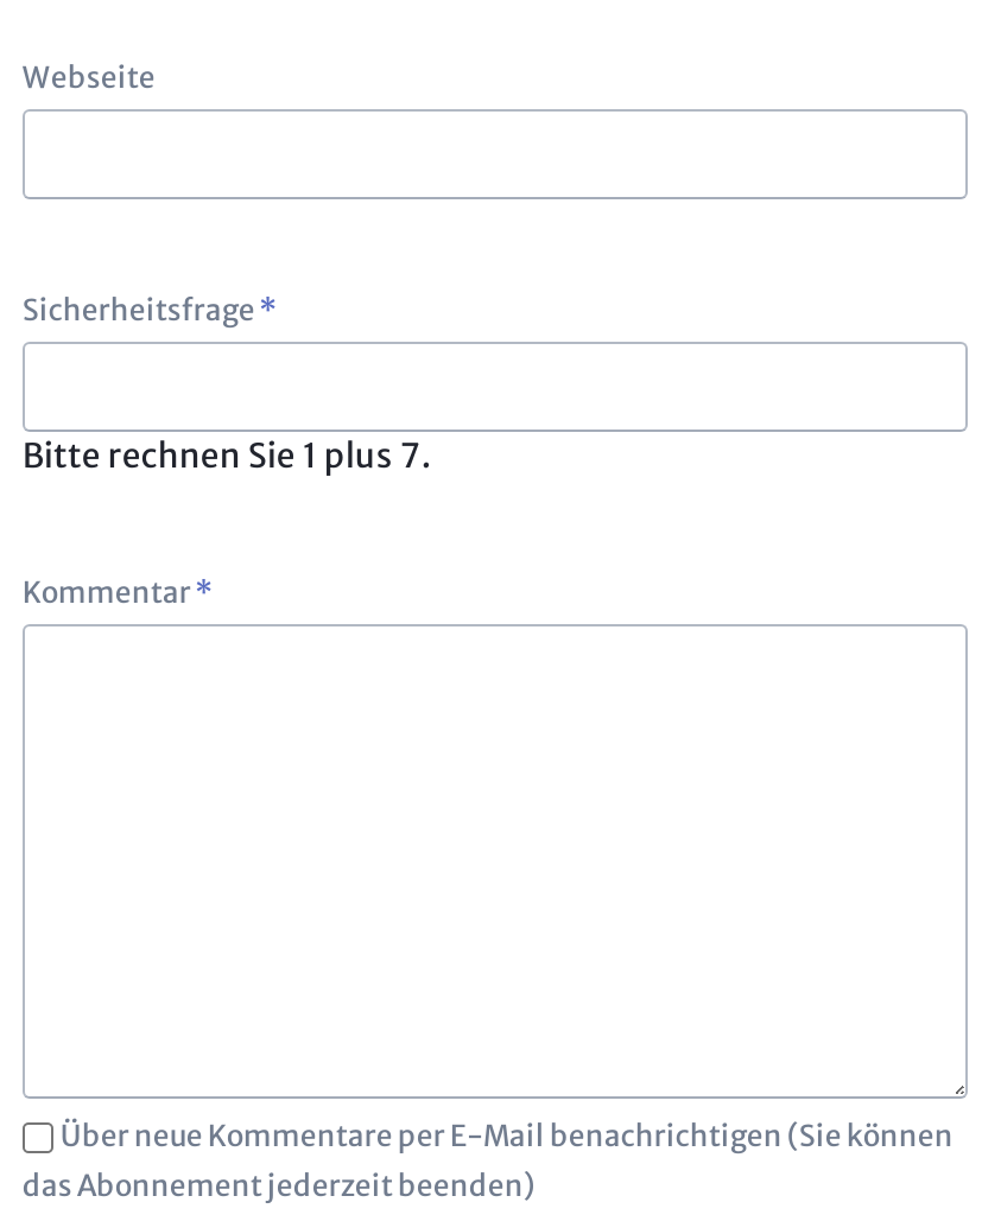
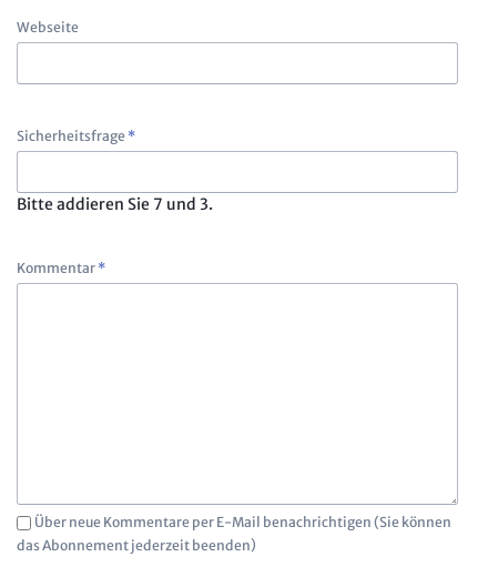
[22,434,431,477] Bitte rechnen Sie 1 plus 7. -> [17,194,213,214] Bitte addieren Sie 7 und 3.

